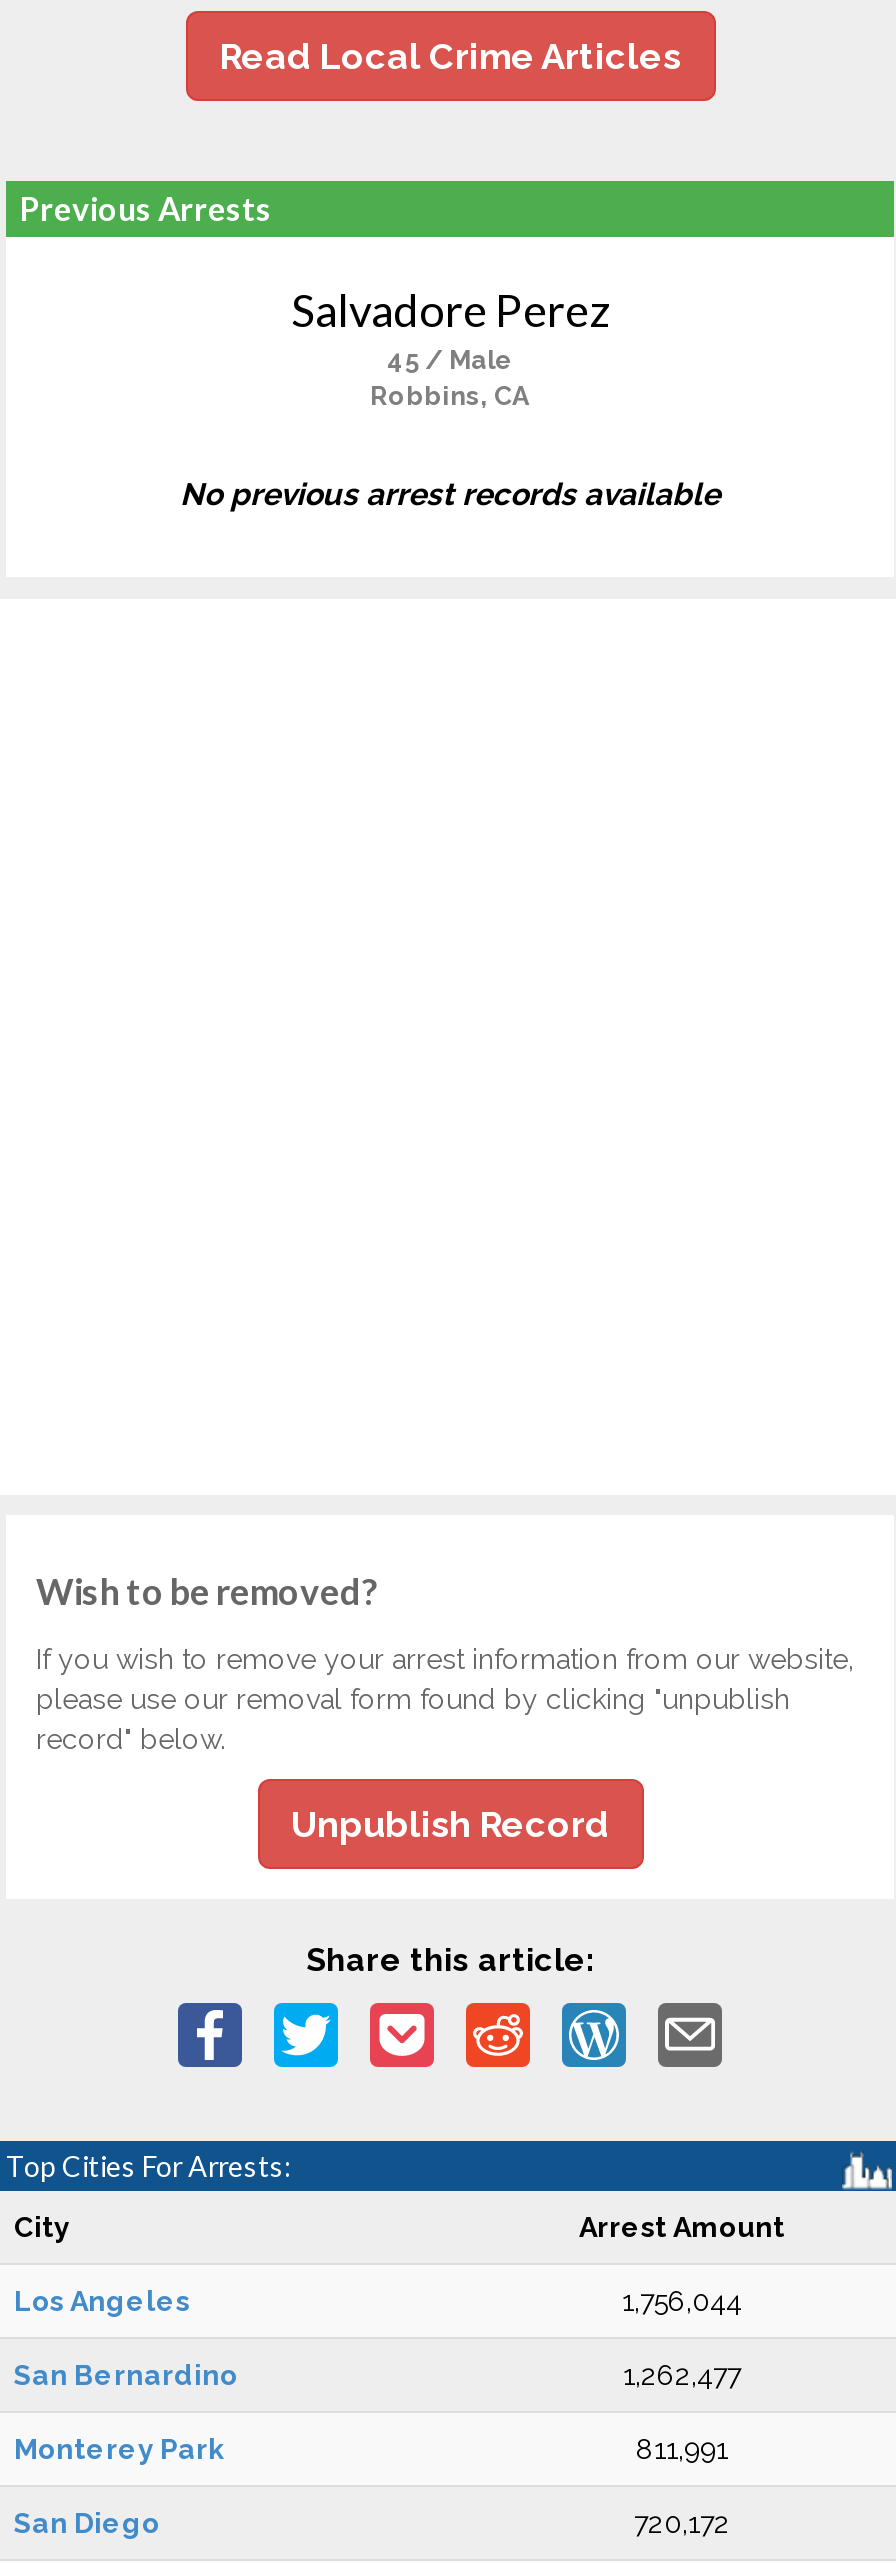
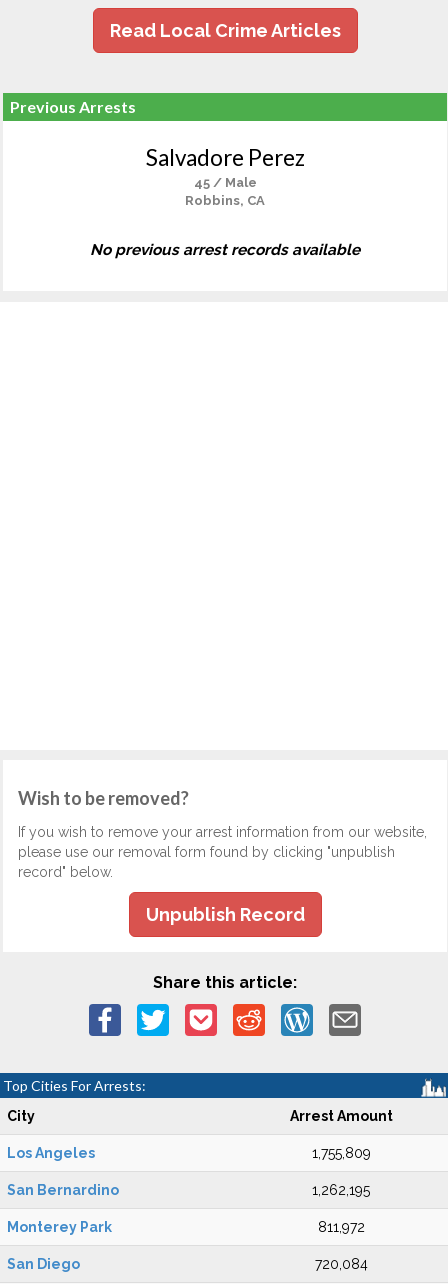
[622,2285,742,2317] 1,756,044 -> [311,1145,370,1161] 1,755,809
[623,2359,741,2391] 1,262,477 -> [312,1182,370,1198] 1,262,195
[636,2433,728,2465] 811,991 -> [317,1219,364,1235] 811,972
[634,2507,730,2539] 720,172 -> [314,1256,367,1272] 720,084

